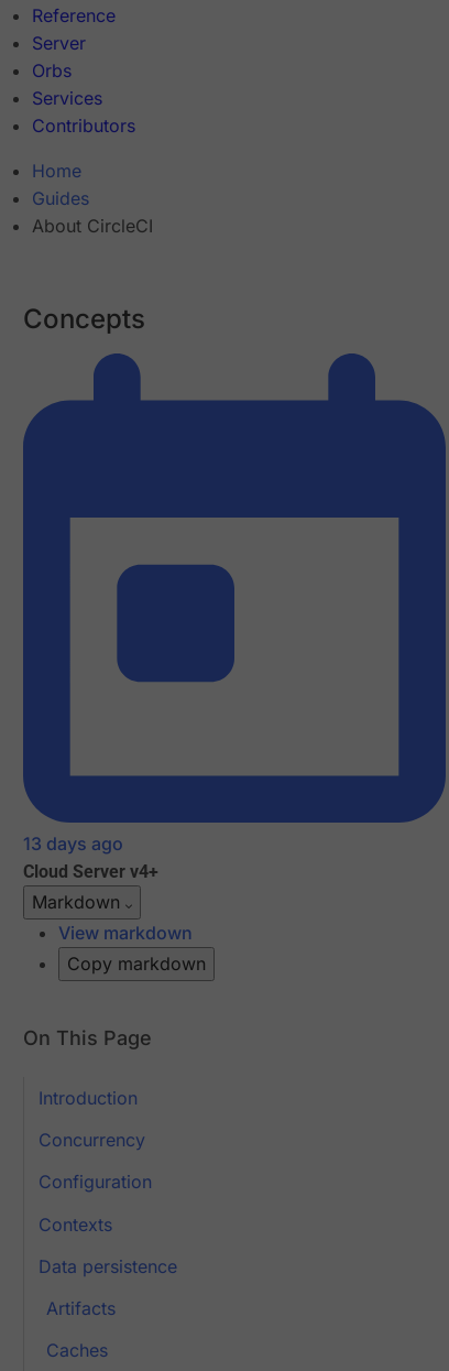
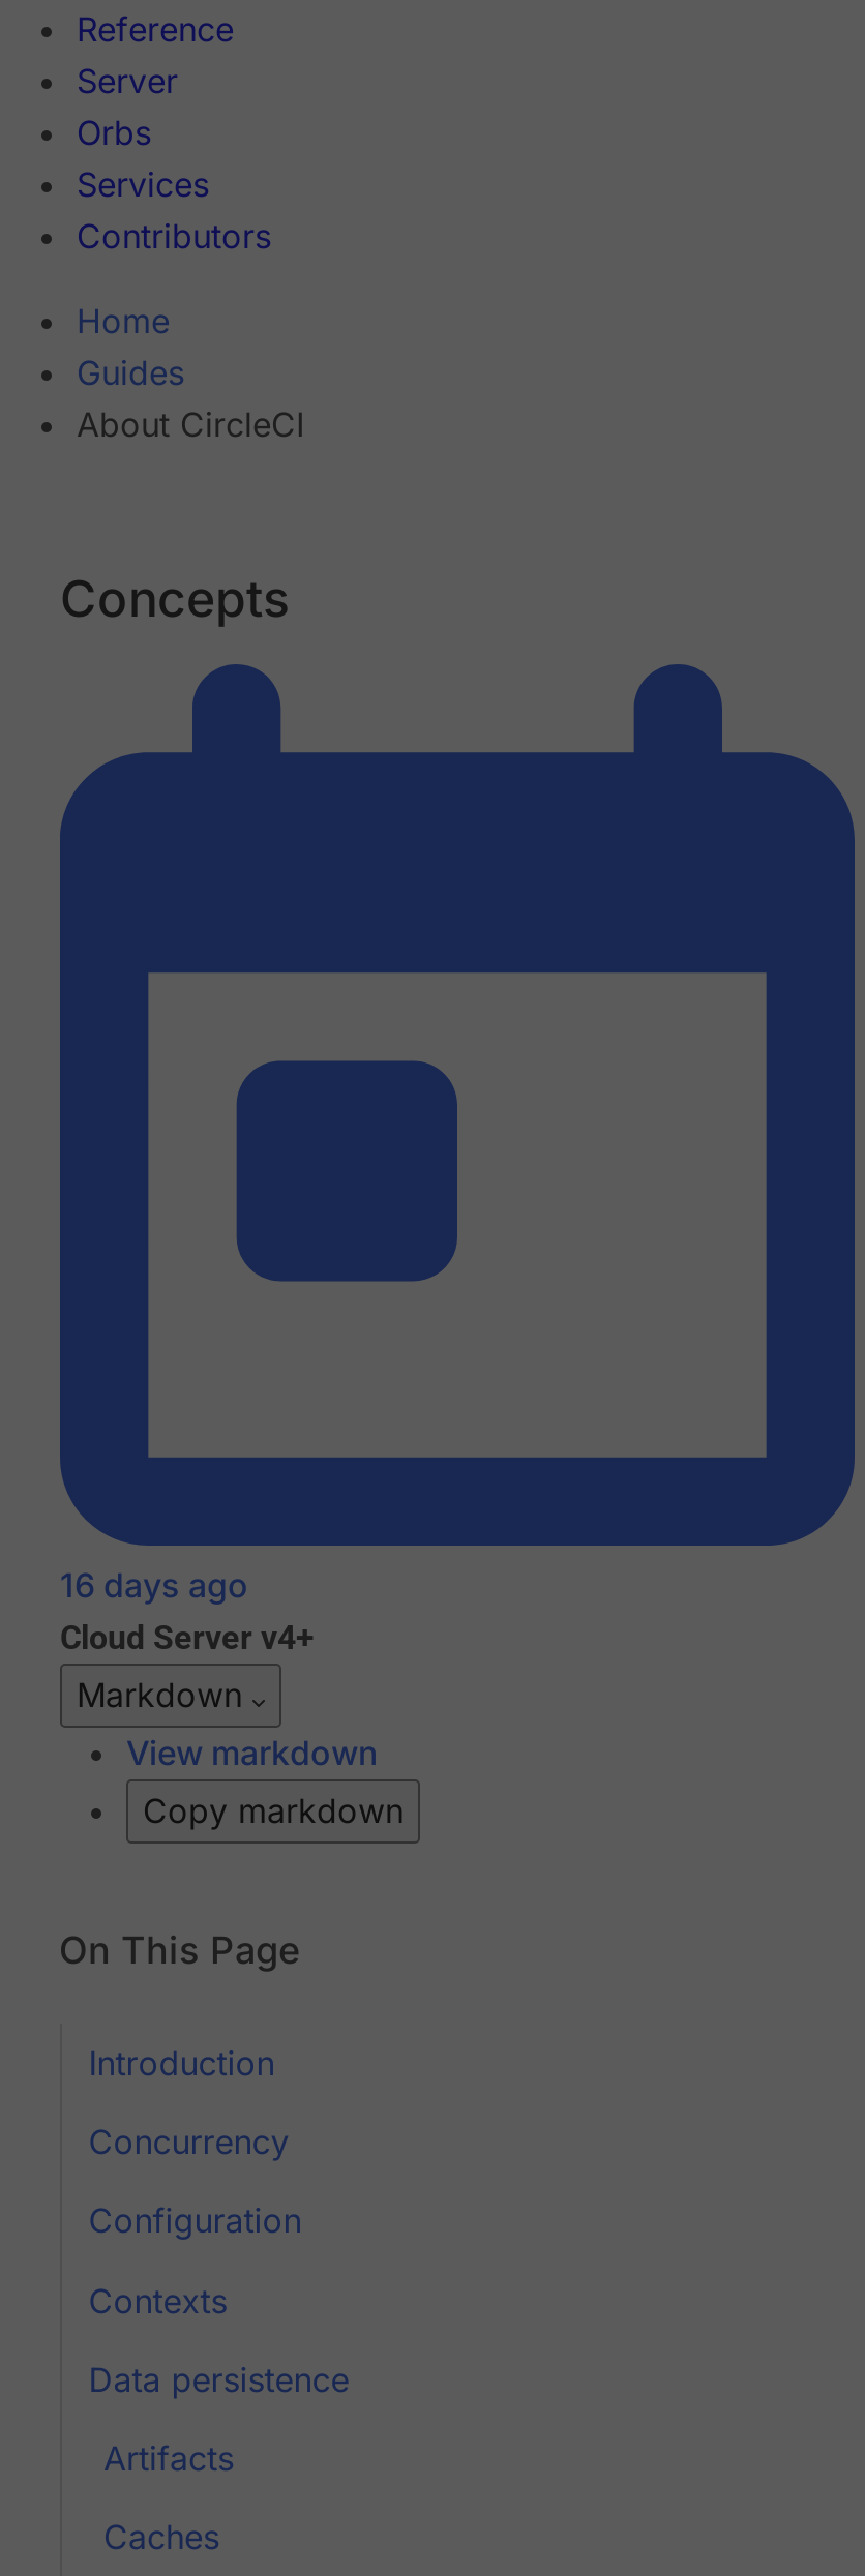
[23,833,123,855] 13 days ago -> [60,1565,248,1607] 16 days ago

